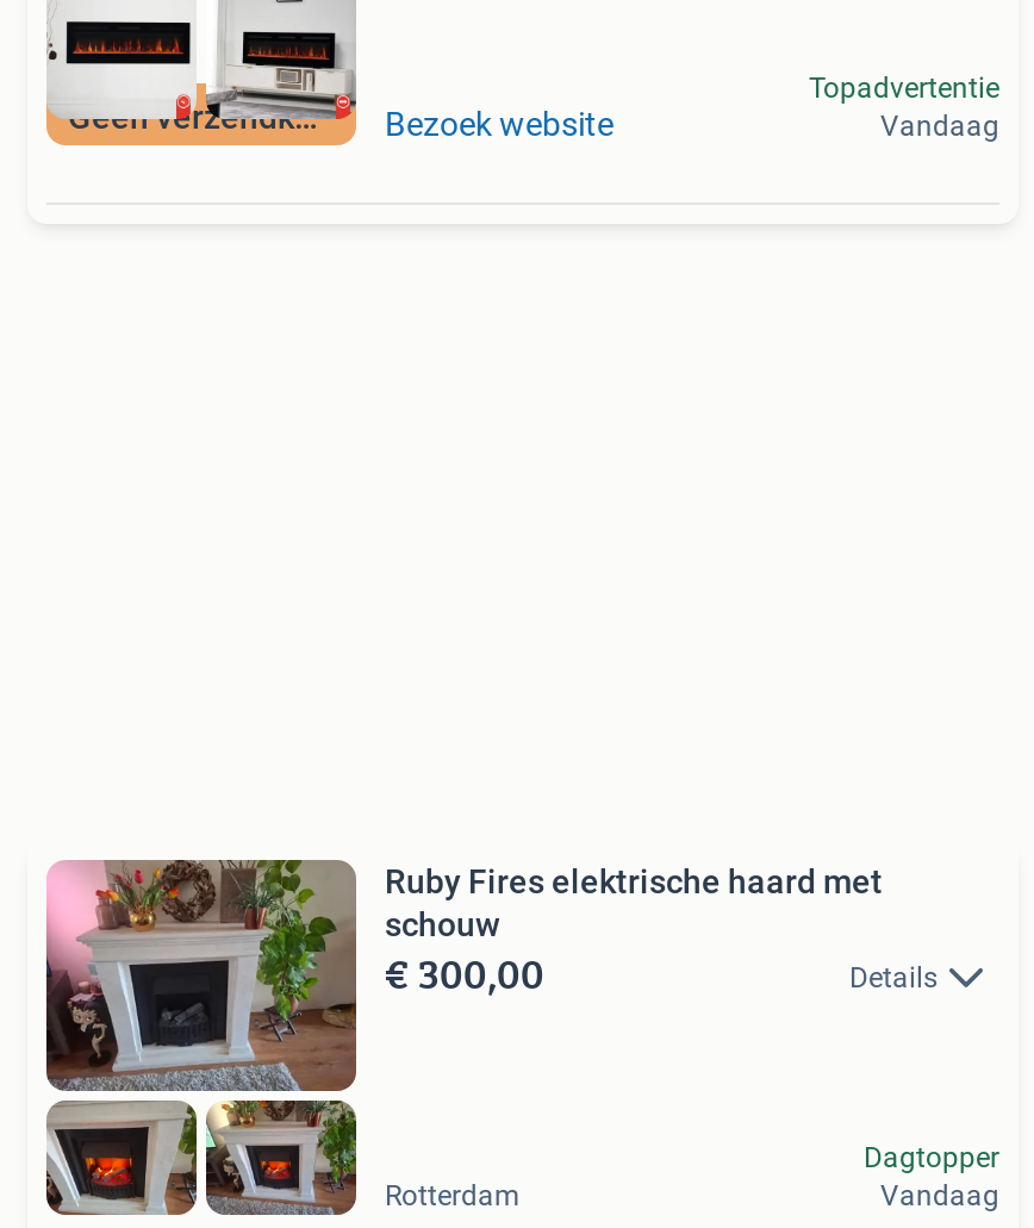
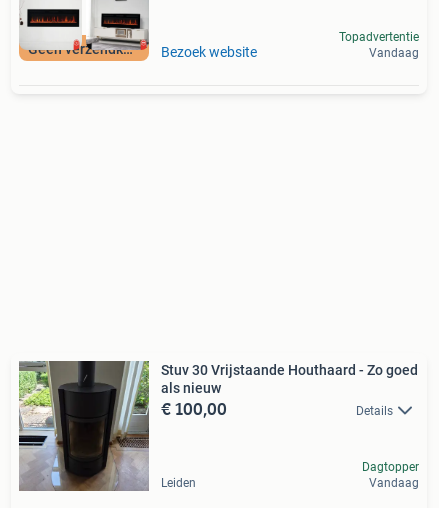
[44,858,883,1215] [image] | Ruby Fires elektrische haard met | schouw | € 300,00 -> [18,360,418,492] [image] | Stuv 30 Vrijstaande Houthaard - Zo goed | als nieuw | € 100,00
[385,1178,521,1211] Rotterdam -> [161,475,196,489] Leiden

